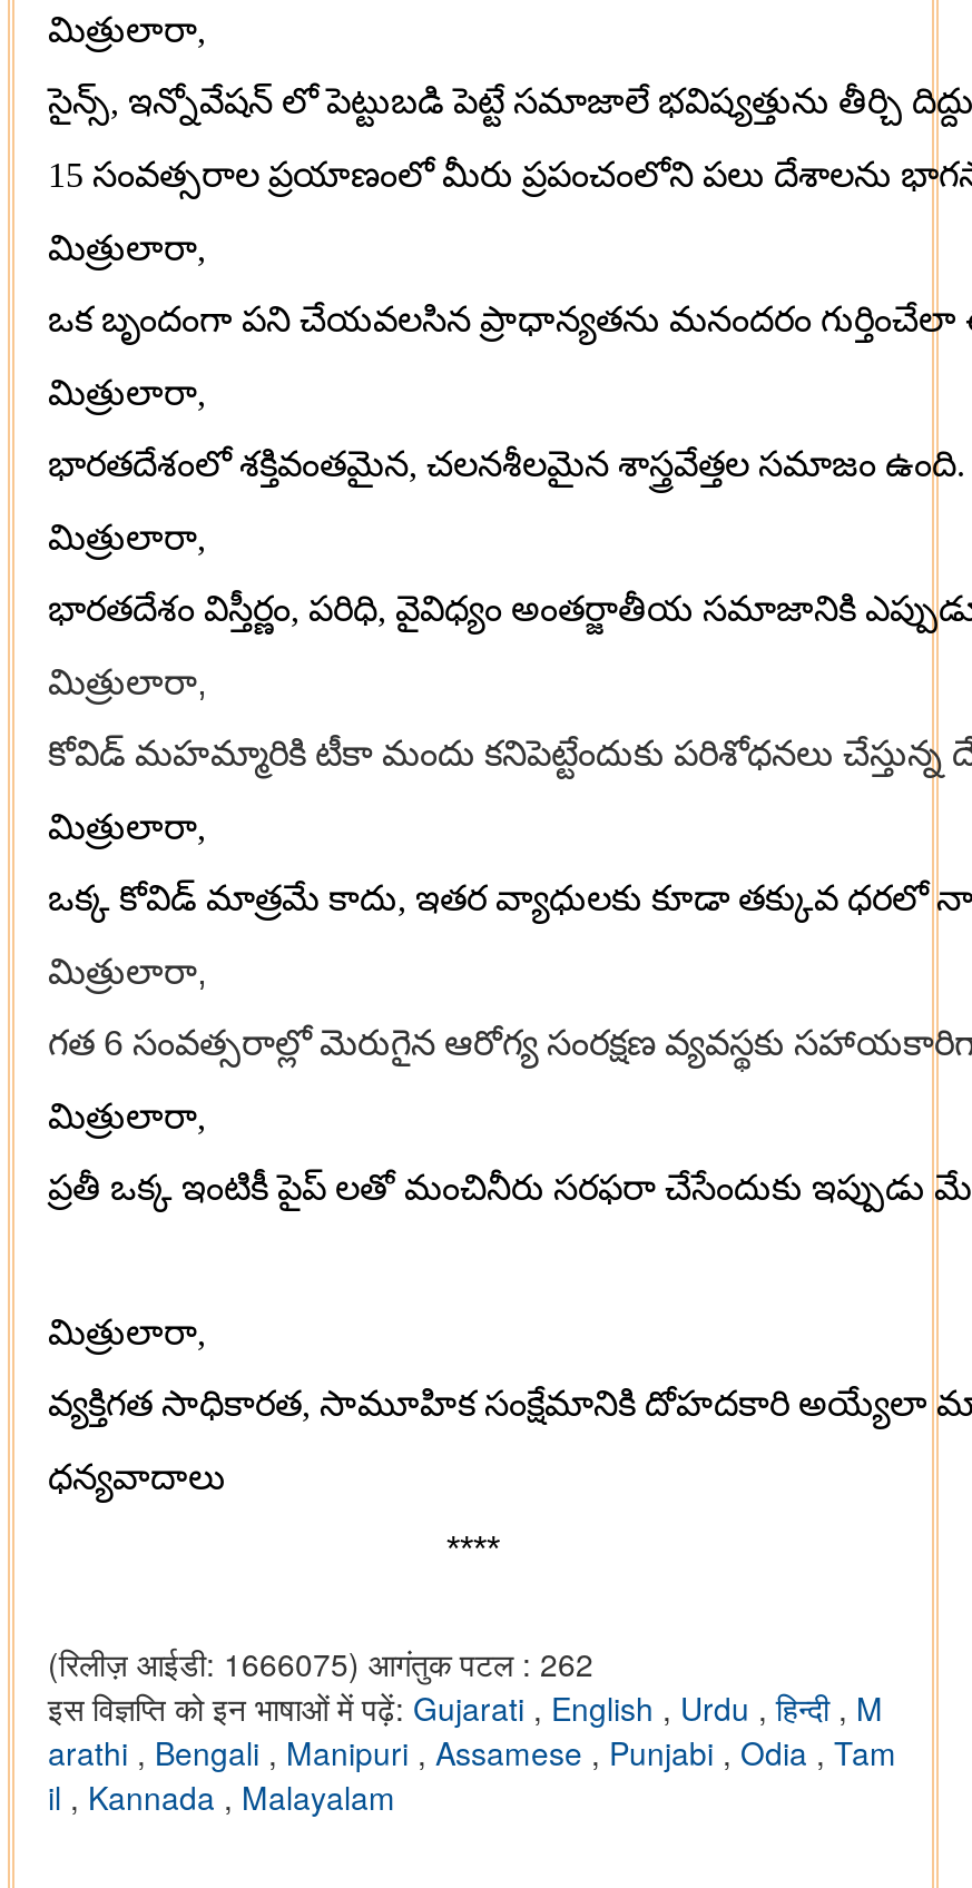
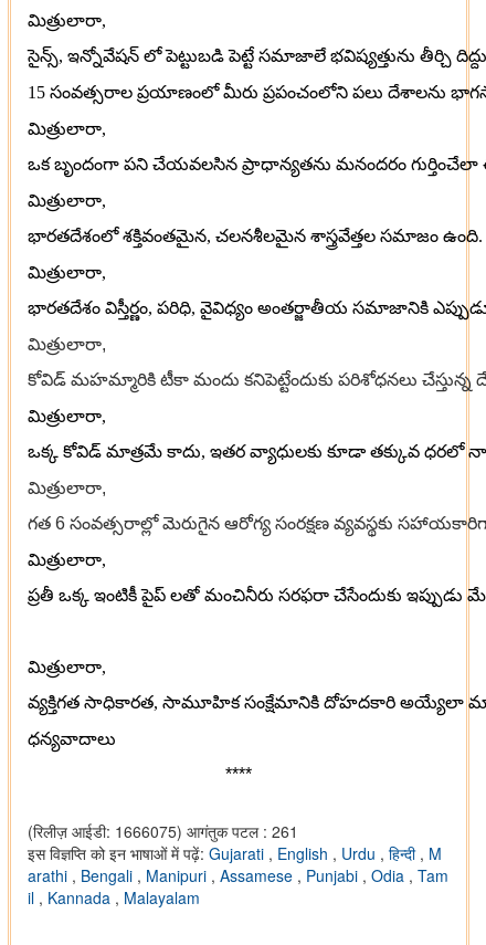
[48,1641,593,1685] (रिलीज़ आईडी: 1666075) आगंतुक पटल : 262 -> [28,820,298,842] (रिलीज़ आईडी: 1666075) आगंतुक पटल : 261

